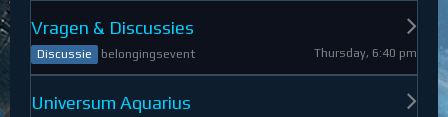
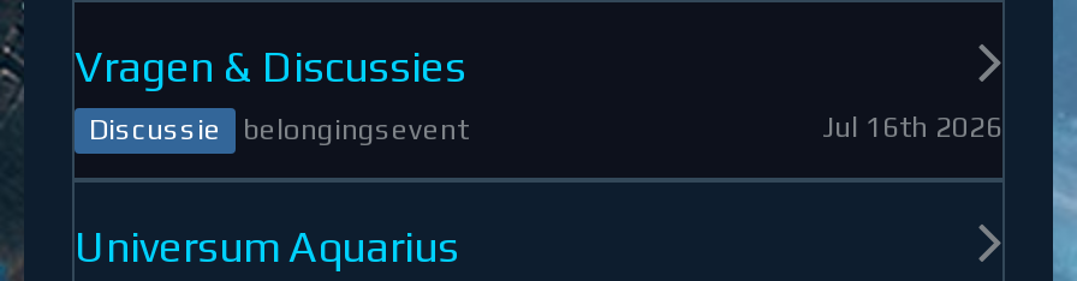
[314,46,417,60] Thursday, 6:40 pm -> [822,111,1002,144] Jul 16th 2026

